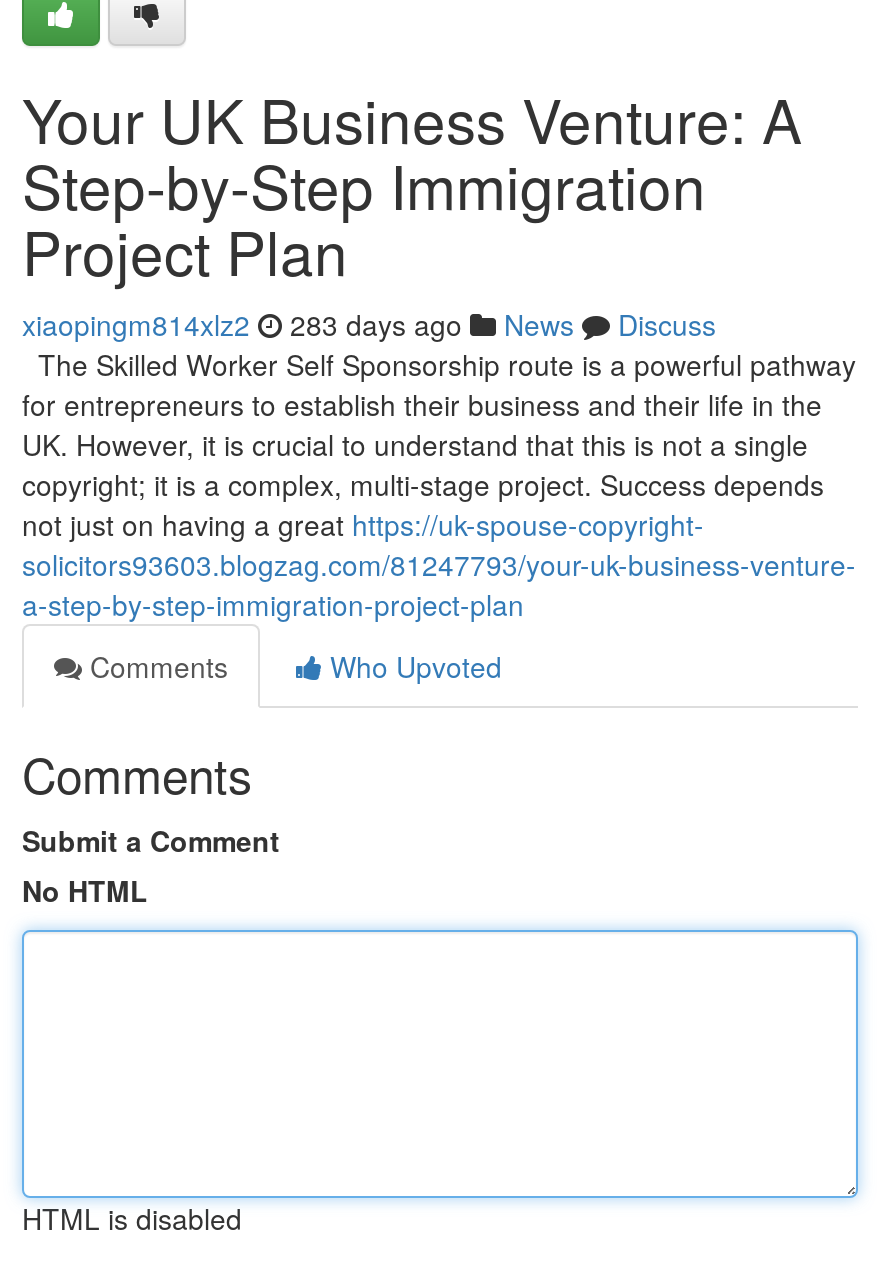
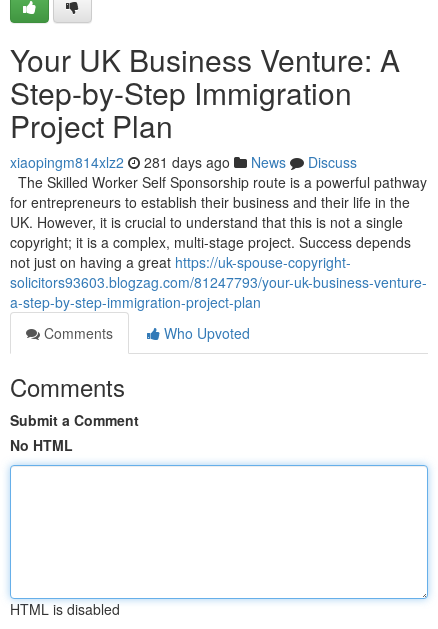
[22,304,716,344] xiaopingm814xlz2 283 days ago News Discuss -> [10,152,357,172] xiaopingm814xlz2 281 days ago News Discuss

